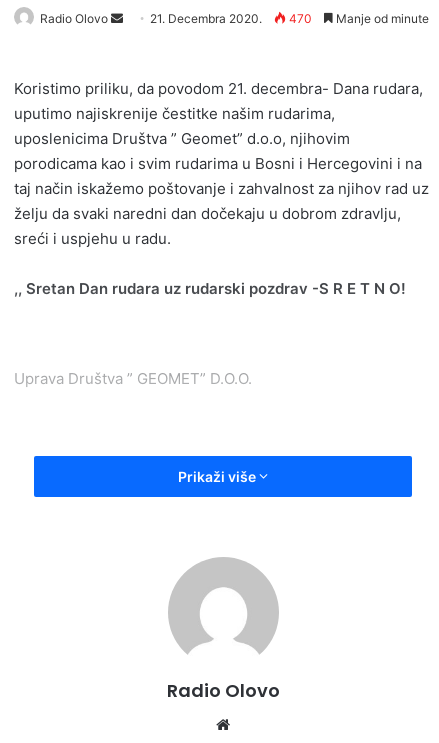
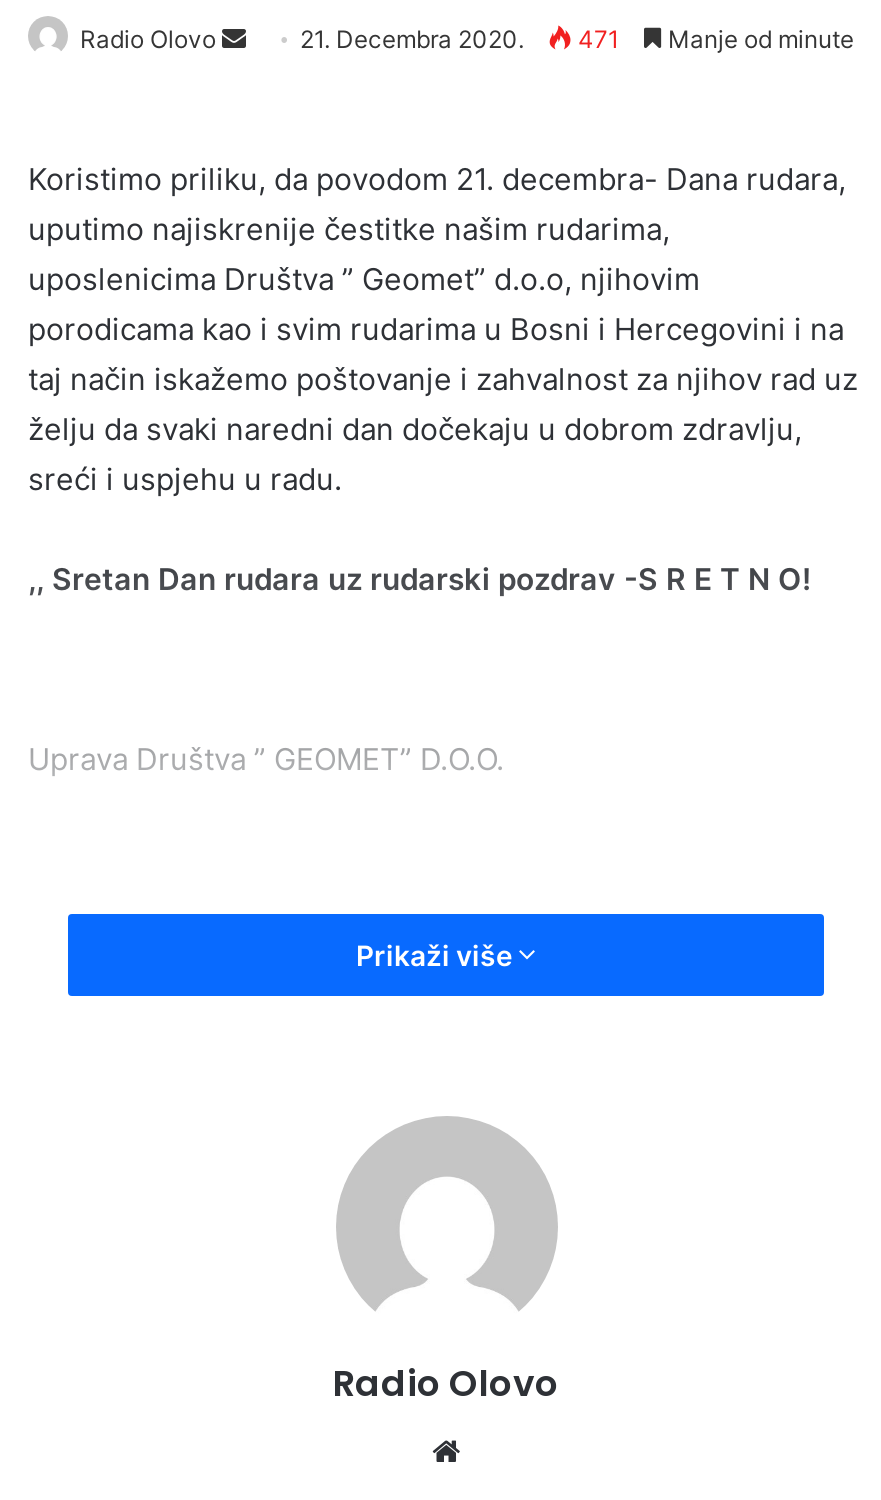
[286,11,312,26] 470 -> [572,23,620,53] 471

